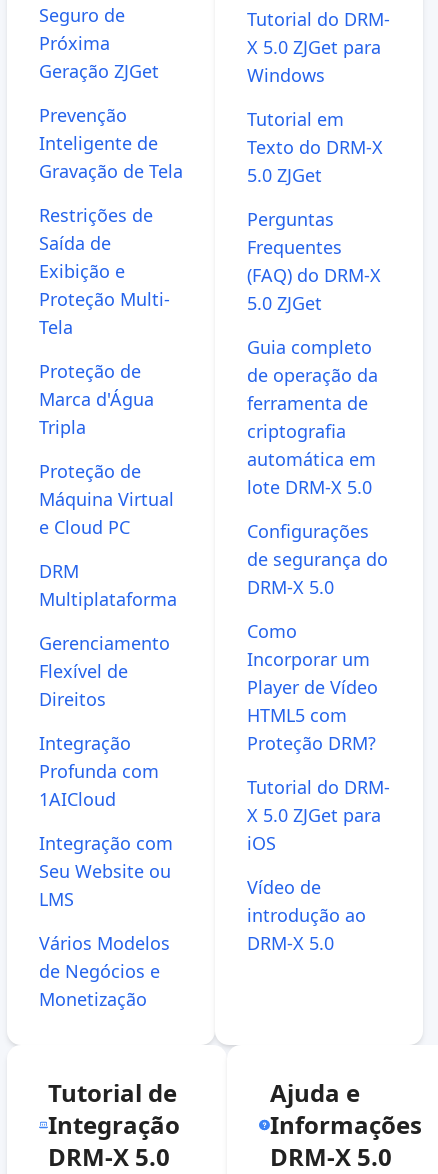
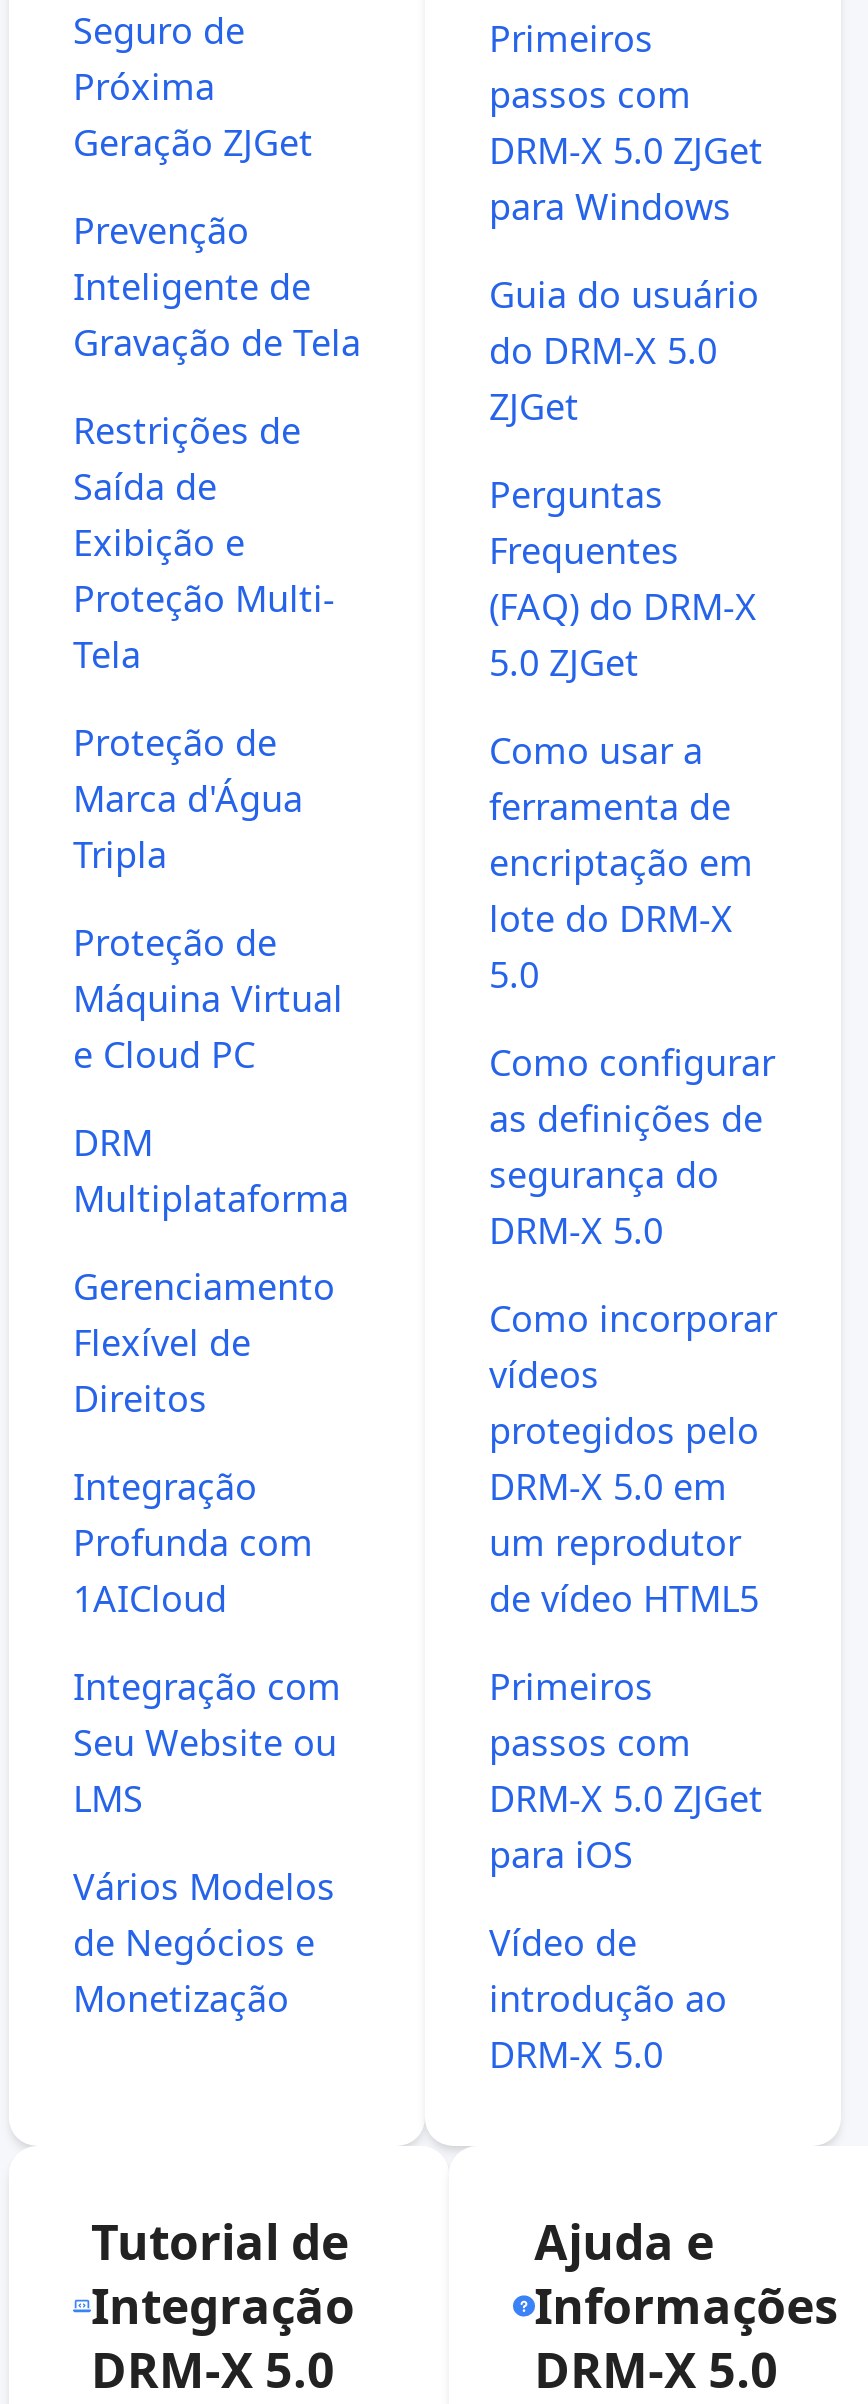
[247,7,390,87] Tutorial do DRM- | X 5.0 ZJGet para | Windows -> [489,14,763,230] Primeiros | passos com | DRM-X 5.0 ZJGet | para Windows
[247,107,383,187] Tutorial em | Texto do DRM-X | 5.0 ZJGet -> [489,270,759,430] Guia do usuário | do DRM-X 5.0 | ZJGet
[247,335,378,387] Guia completo | de operação da -> [489,726,703,774] Como usar a
[247,419,376,499] criptografia | automática em | lote DRM-X 5.0 -> [489,838,753,998] encriptação em | lote do DRM-X | 5.0
[247,519,388,571] Configurações | de segurança do -> [489,1038,775,1198] Como configurar | as definições de | segurança do
[247,619,378,755] Como | Incorporar um | Player de Vídeo | HTML5 com | Proteção DRM? -> [489,1294,777,1622] Como incorporar | vídeos | protegidos pelo | DRM-X 5.0 em | um reprodutor | de vídeo HTML5
[247,775,390,855] Tutorial do DRM- | X 5.0 ZJGet para | iOS -> [489,1662,763,1878] Primeiros | passos com | DRM-X 5.0 ZJGet | para iOS
moved [247,875,366,955] -> [489,1918,727,2078]: Vídeo de | introdução ao | DRM-X 5.0

